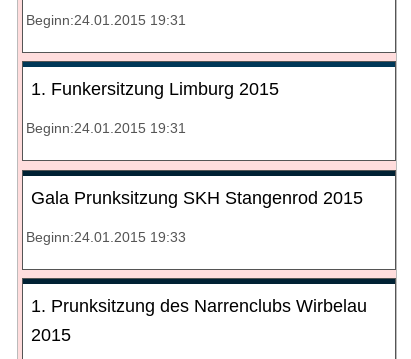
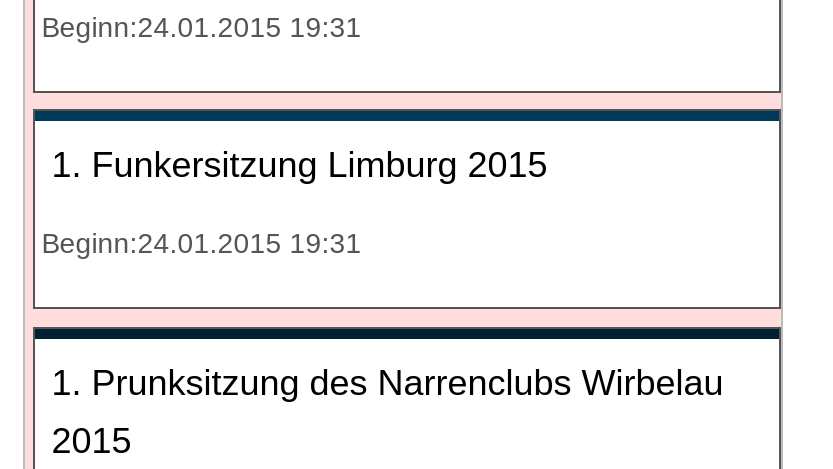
[26,188,363,245] Gala Prunksitzung SKH Stangenrod 2015 | Beginn:24.01.2015 19:33 -> none

